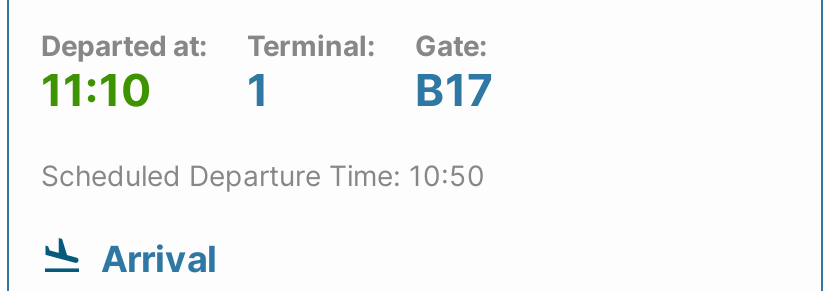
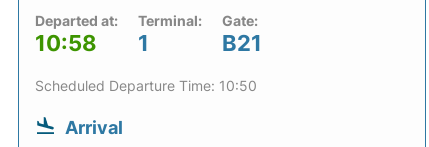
[41,64,269,116] 11:10 1 -> [35,30,149,56] 10:58 1
[415,64,493,116] B17 -> [222,30,262,56] B21

